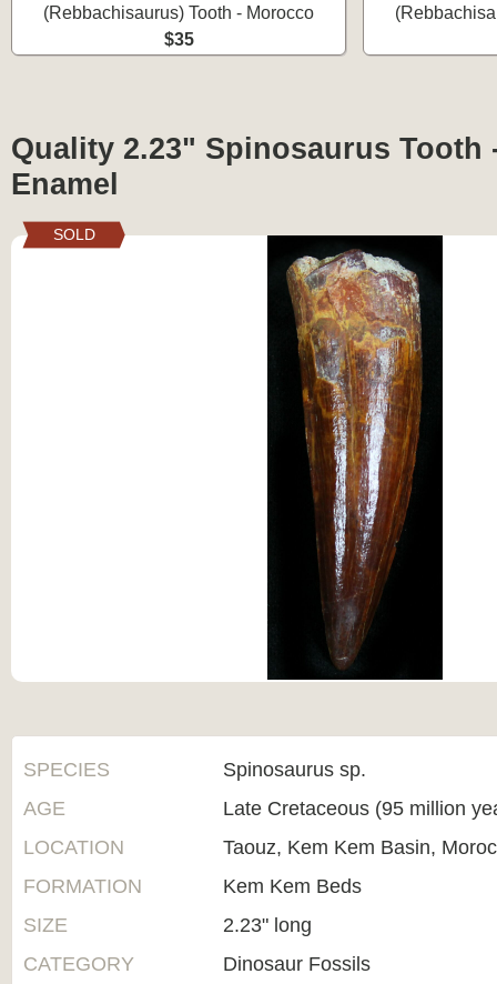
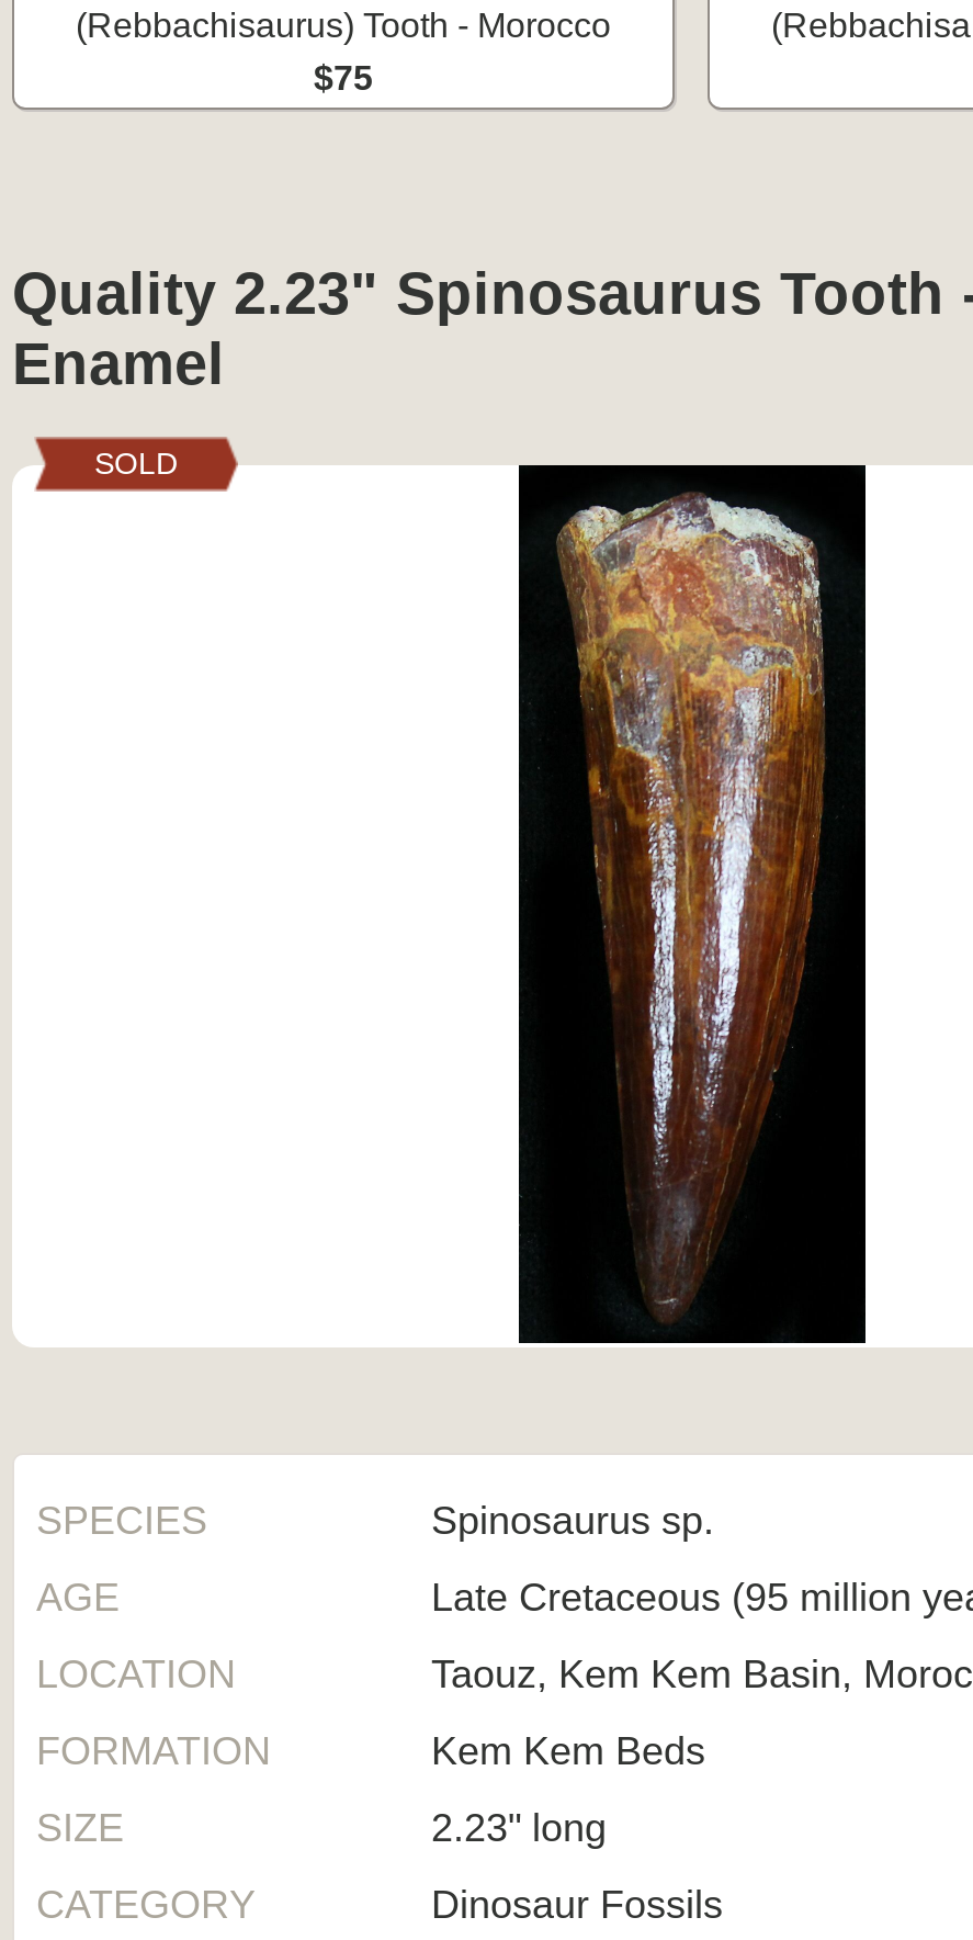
[164,30,194,49] $35 -> [314,59,373,97] $75

